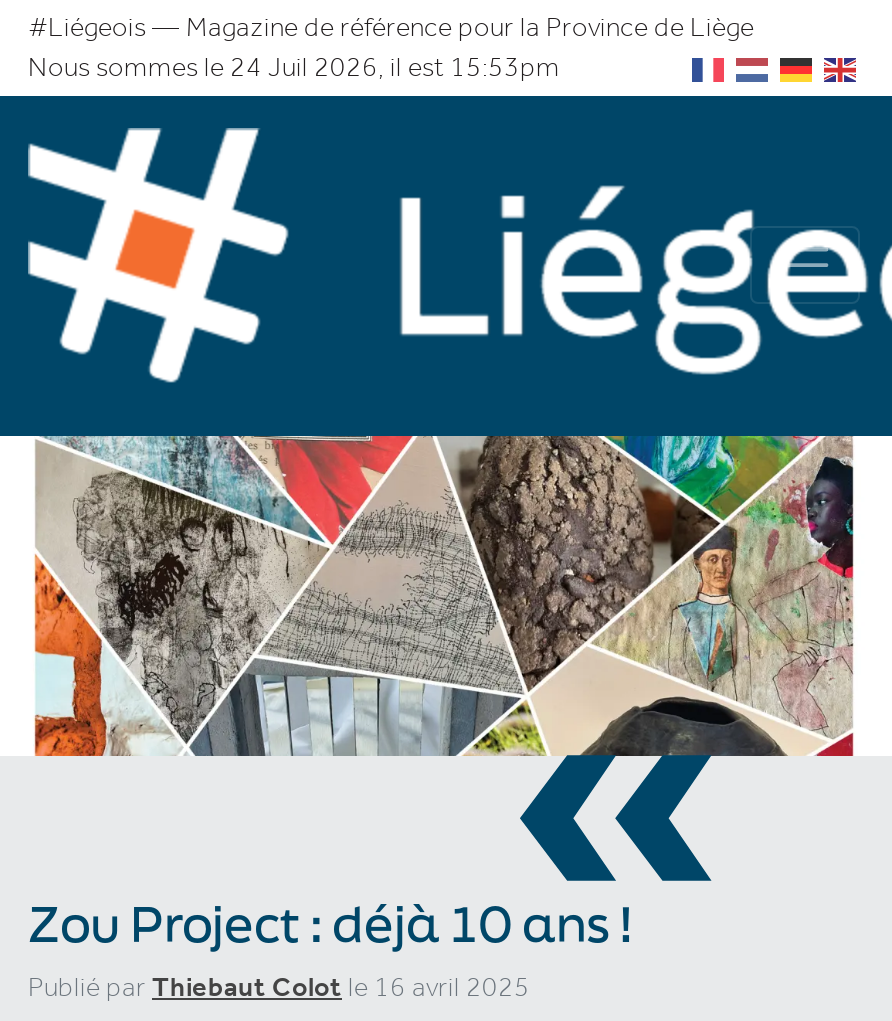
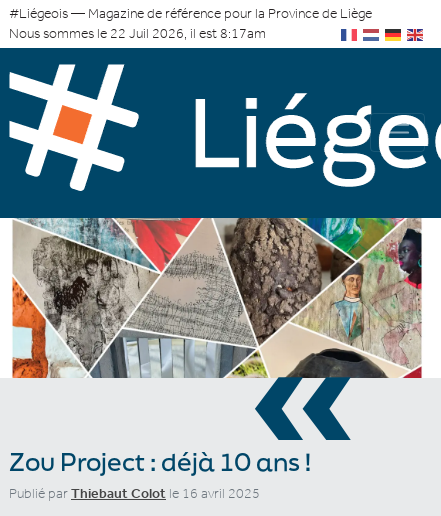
[28,50,560,84] Nous sommes le 24 Juil 2026, il est 15:53pm -> [9,25,266,42] Nous sommes le 22 Juil 2026, il est 8:17am

